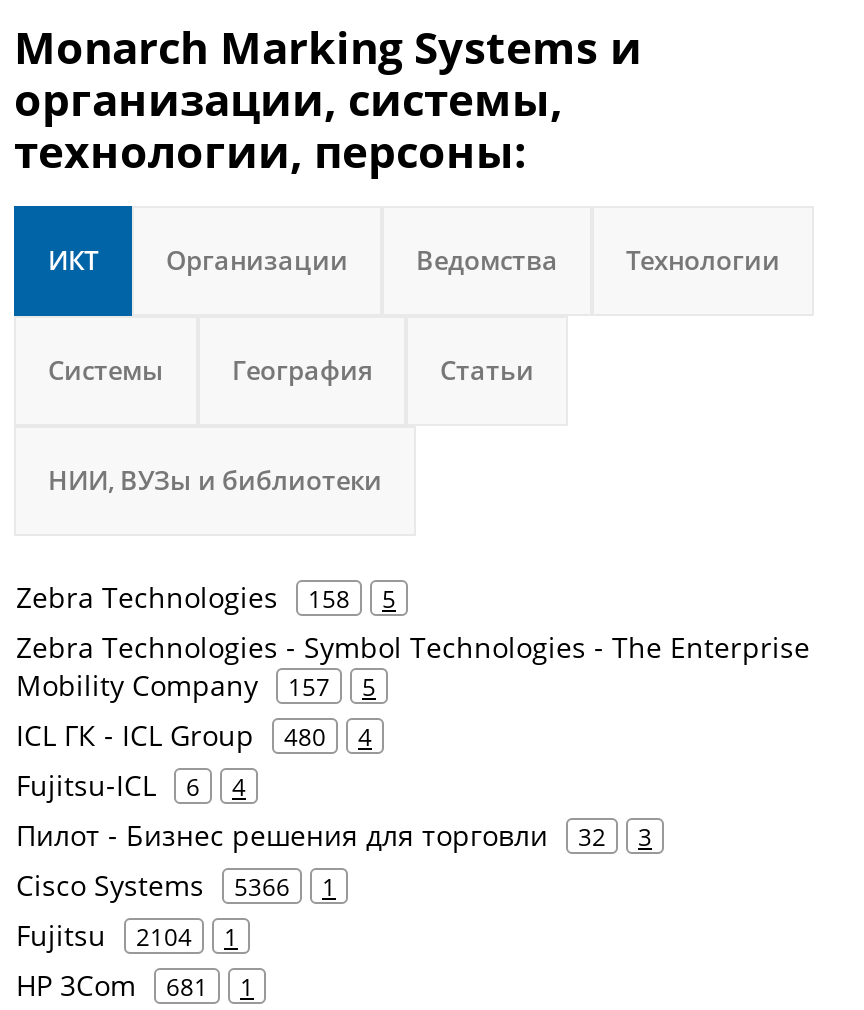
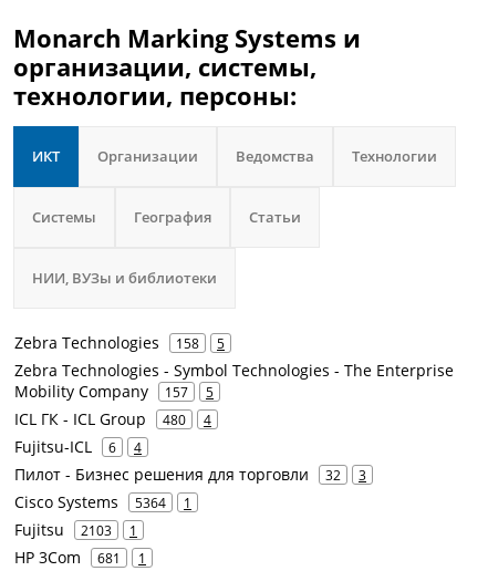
[16,866,336,904] Cisco Systems 5366 1 -> [14,491,191,512] Cisco Systems 5364 1
[16,916,238,954] Fujitsu 2104 1 -> [14,519,137,540] Fujitsu 2103 1

